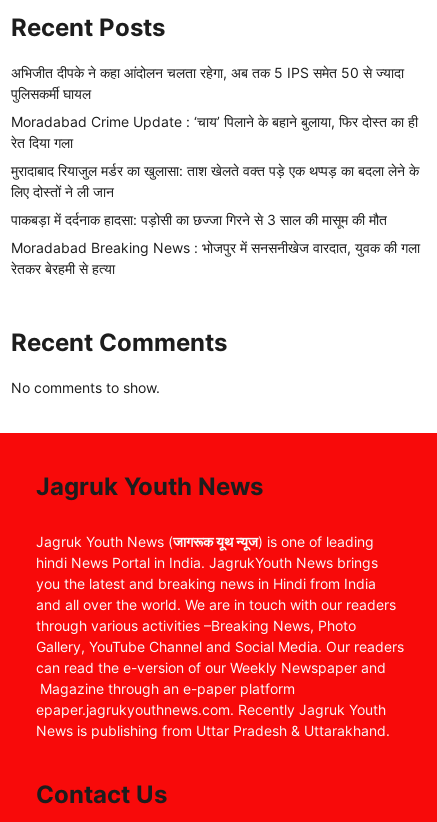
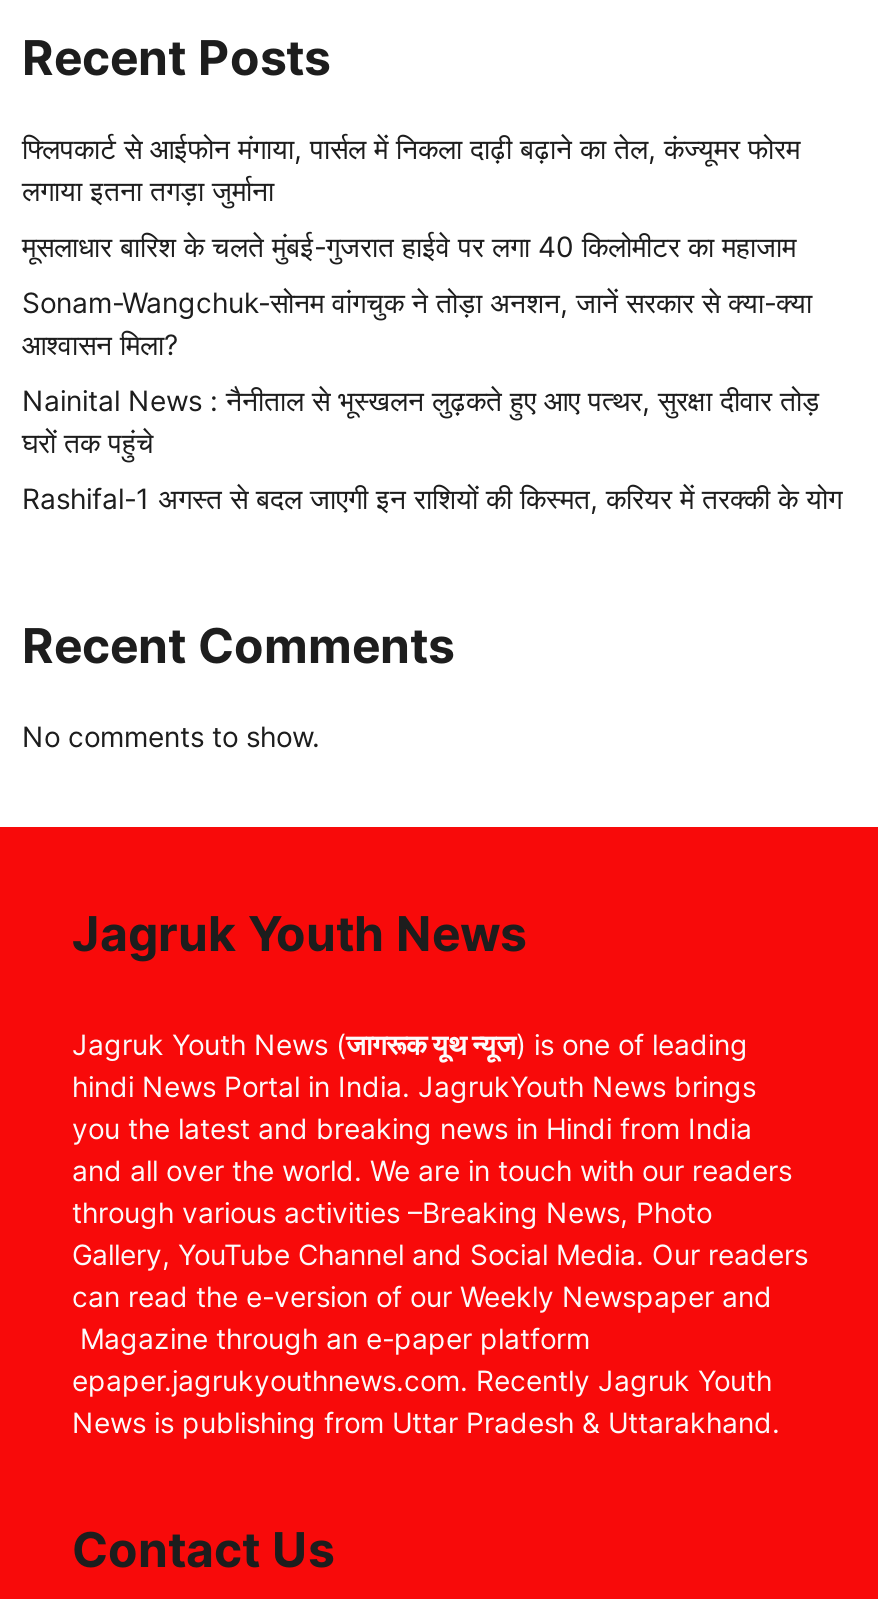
[11,64,404,102] अभिजीत दीपके ने कहा आंदोलन चलता रहेगा, अब तक 5 IPS समेत 50 से ज्यादा | पुलिसकर्मी घायल -> [22,131,800,207] फ्लिपकार्ट से आईफोन मंगाया, पार्सल में निकला दाढ़ी बढ़ाने का तेल, कंज्यूमर फोरम | लगाया इतना तगड़ा जुर्माना
[11,113,418,151] Moradabad Crime Update : ‘चाय’ पिलाने के बहाने बुलाया, फिर दोस्त का ही | रेत दिया गला -> [22,229,796,263] मूसलाधार बारिश के चलते मुंबई-गुजरात हाईवे पर लगा 40 किलोमीटर का महाजाम
[11,162,419,200] मुरादाबाद रियाजुल मर्डर का खुलासा: ताश खेलते वक्त पड़े एक थप्पड़ का बदला लेने के | लिए दोस्तों ने ली जान -> [22,285,812,361] Sonam-Wangchuk-सोनम वांगचुक ने तोड़ा अनशन, जानें सरकार से क्या-क्या | आश्वासन मिला?
[11,211,387,228] पाकबड़ा में दर्दनाक हादसा: पड़ोसी का छज्जा गिरने से 3 साल की मासूम की मौत -> [22,383,820,459] Nainital News : नैनीताल से भूस्खलन लुढ़कते हुए आए पत्थर, सुरक्षा दीवार तोड़ | घरों तक पहुंचे
[11,239,420,277] Moradabad Breaking News : भोजपुर में सनसनीखेज वारदात, युवक की गला | रेतकर बेरहमी से हत्या -> [22,481,842,515] Rashifal-1 अगस्त से बदल जाएगी इन राशियों की किस्मत, करियर में तरक्की के योग

